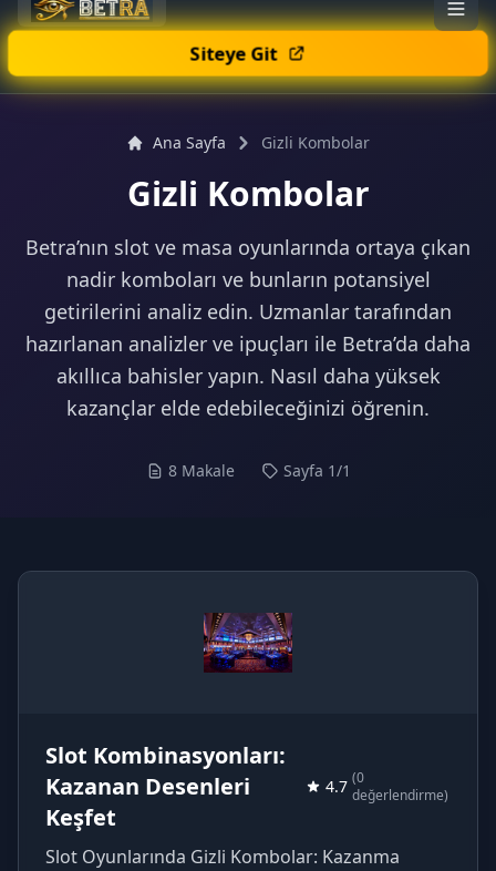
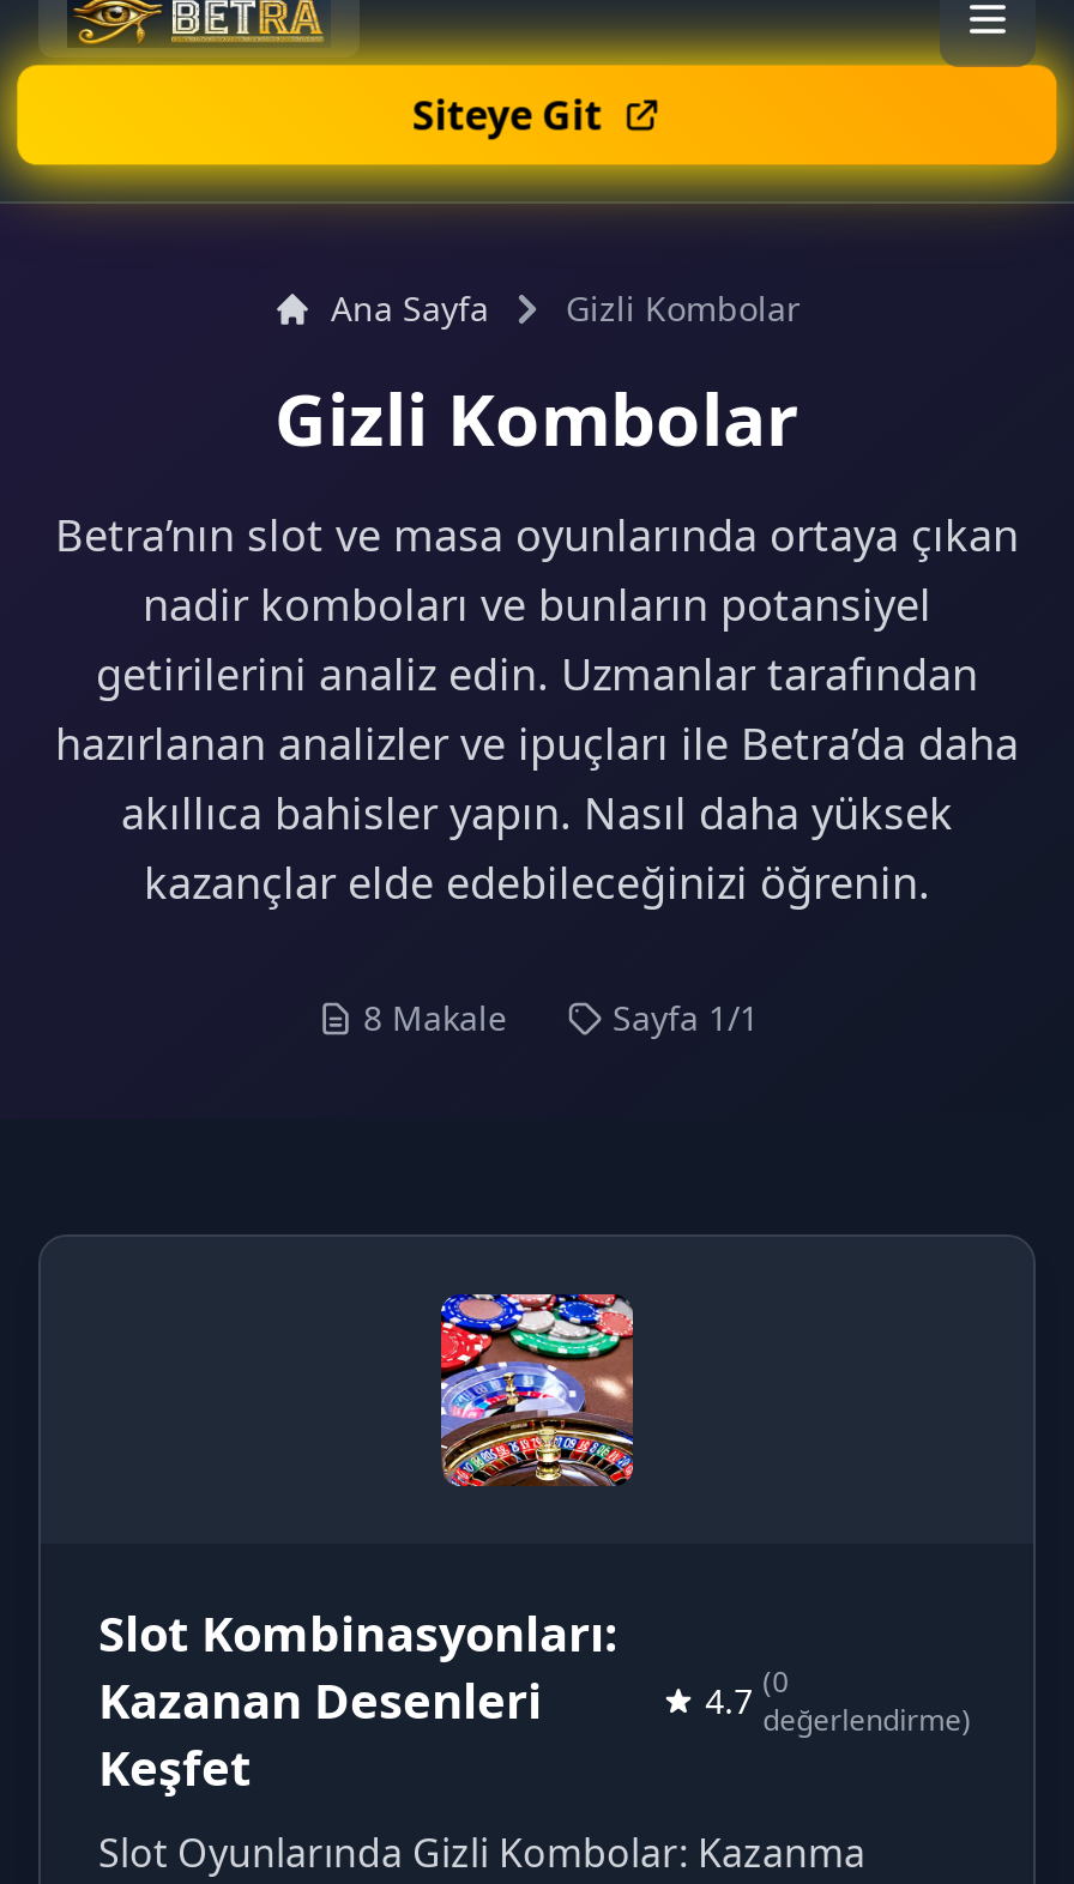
[204,598,292,687] [image] -> [439,1292,635,1489] [image]

